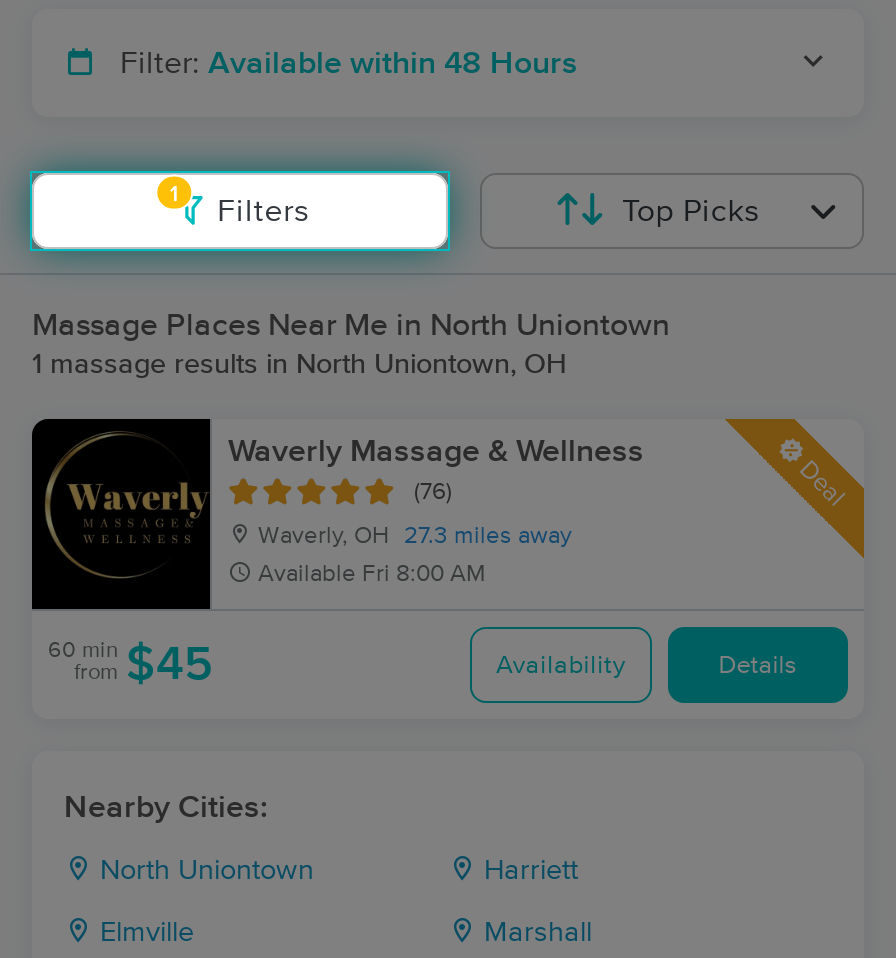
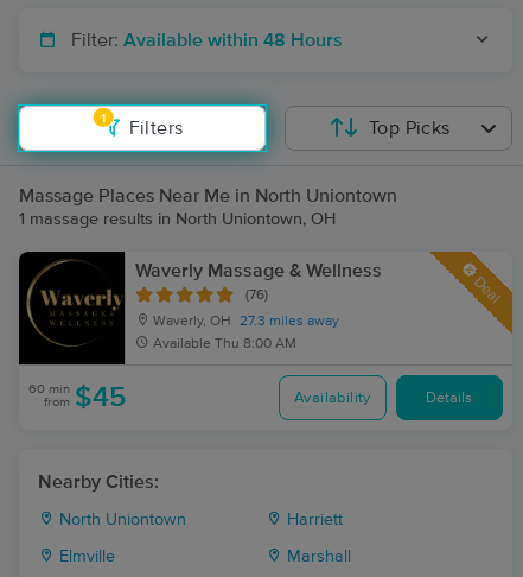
[258,563,486,587] Available Fri 8:00 AM -> [153,337,296,351] Available Thu 8:00 AM

